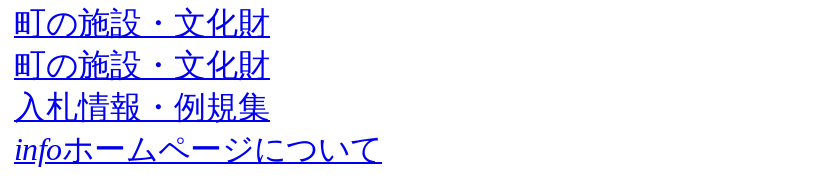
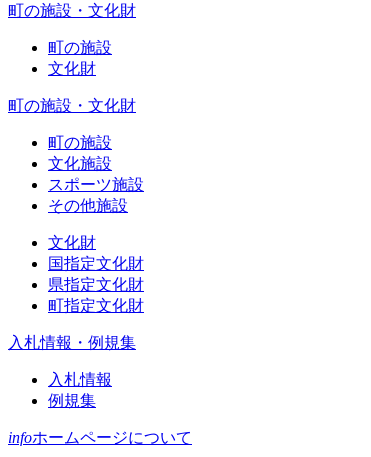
none -> [48,39,112,77] 町の施設 | 文化財
none -> [48,134,144,314] 町の施設 | 文化施設 | スポーツ施設 | その他施設 | 文化財 | 国指定文化財 | 県指定文化財 | 町指定文化財
none -> [48,371,112,409] 入札情報 | 例規集

